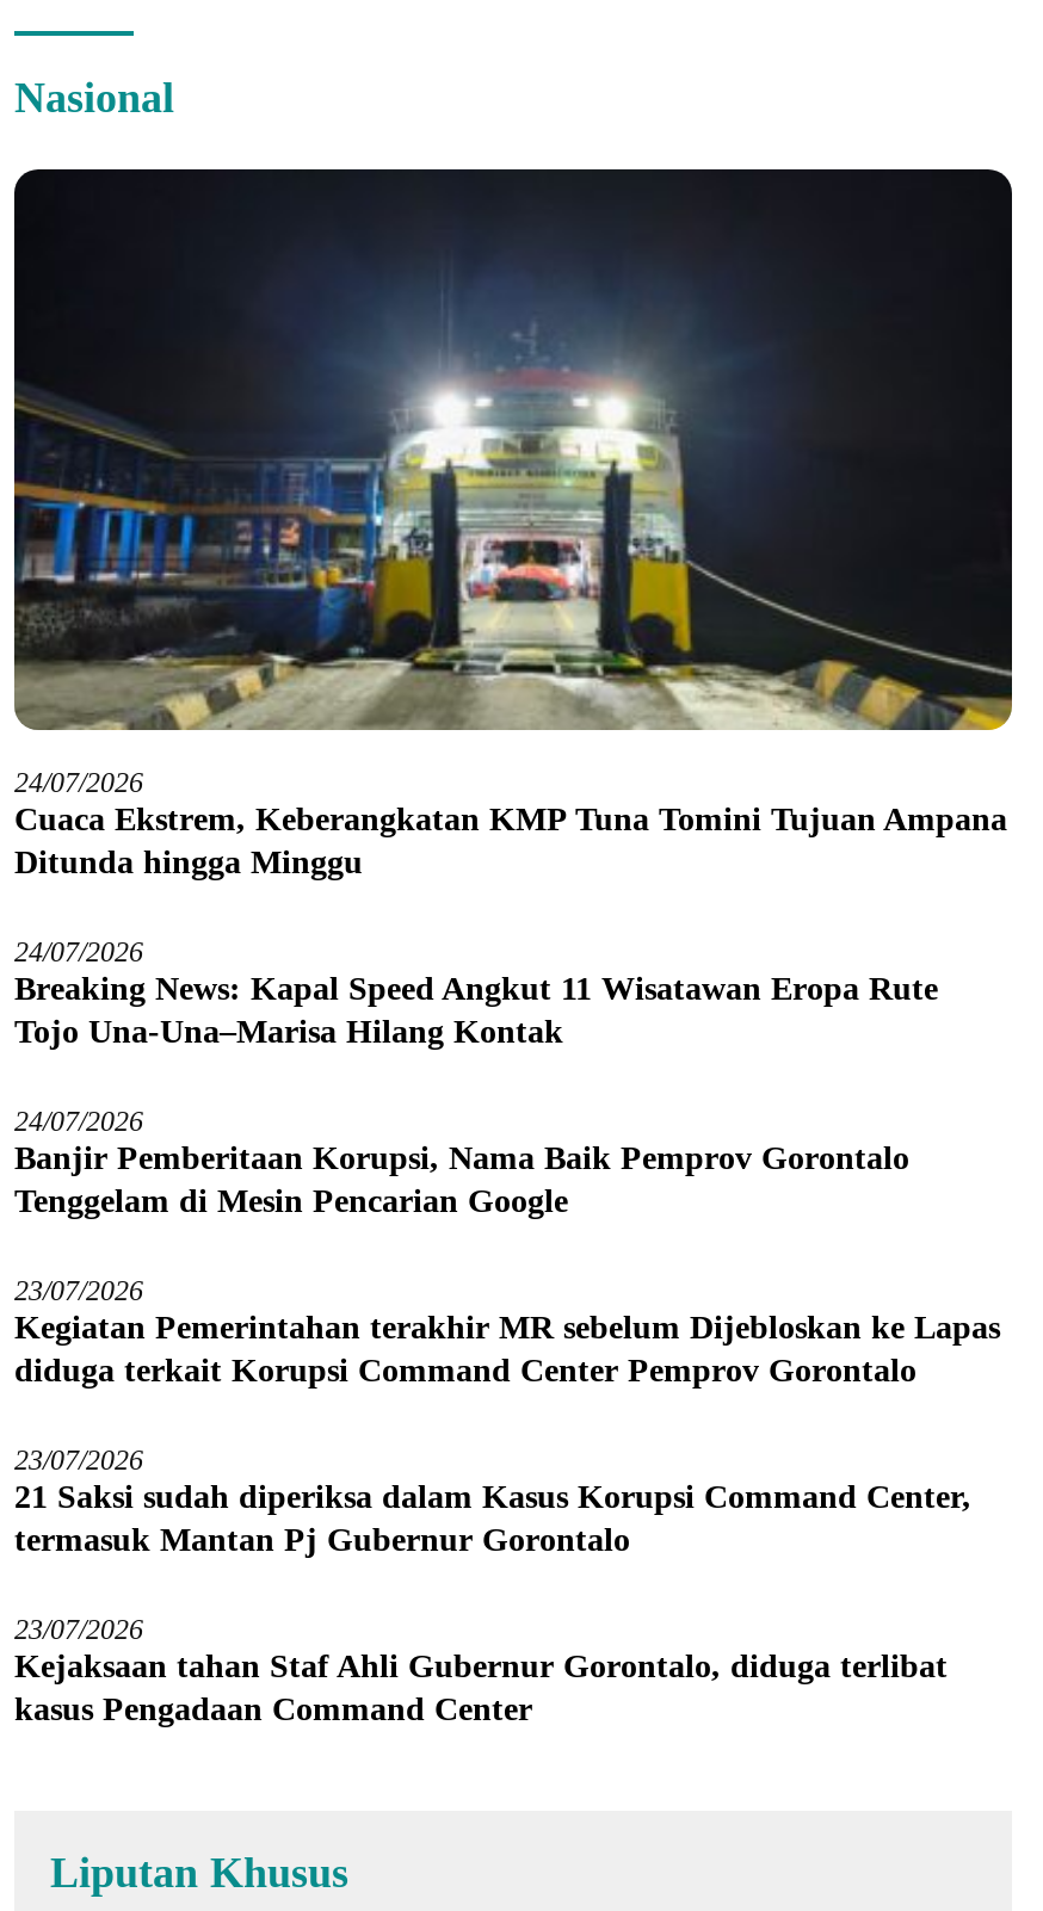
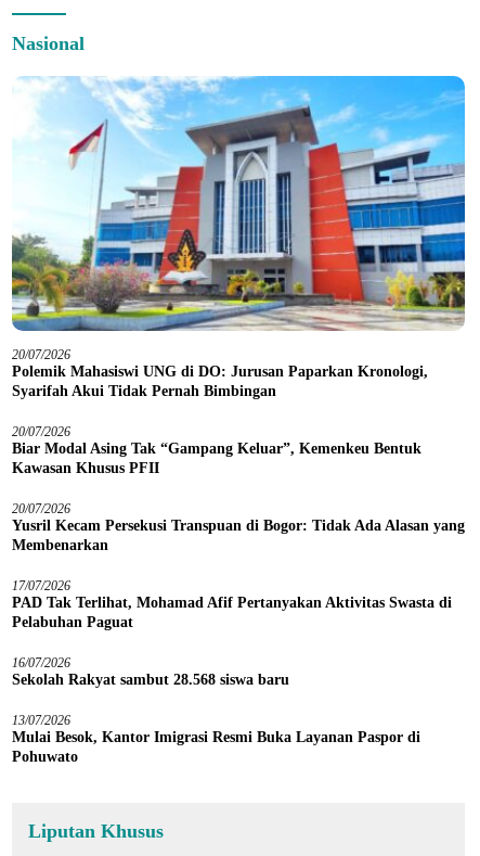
[12,167,1014,881] [image] | 24/07/2026 | Cuaca Ekstrem, Keberangkatan KMP Tuna Tomini Tujuan Ampana | Ditunda hingga Minggu -> [11,75,466,400] [image] | 20/07/2026 | Polemik Mahasiswi UNG di DO: Jurusan Paparkan Kronologi, | Syarifah Akui Tidak Pernah Bimbingan
[14,936,938,1051] 24/07/2026 | Breaking News: Kapal Speed Angkut 11 Wisatawan Eropa Rute | Tojo Una-Una–Marisa Hilang Kontak -> [12,425,421,477] 20/07/2026 | Biar Modal Asing Tak “Gampang Keluar”, Kemenkeu Bentuk | Kawasan Khusus PFII
[14,1106,909,1220] 24/07/2026 | Banjir Pemberitaan Korupsi, Nama Baik Pemprov Gorontalo | Tenggelam di Mesin Pencarian Google -> [12,502,465,554] 20/07/2026 | Yusril Kecam Persekusi Transpuan di Bogor: Tidak Ada Alasan yang | Membenarkan
[14,1275,1000,1389] 23/07/2026 | Kegiatan Pemerintahan terakhir MR sebelum Dijebloskan ke Lapas | diduga terkait Korupsi Command Center Pemprov Gorontalo -> [12,579,452,631] 17/07/2026 | PAD Tak Terlihat, Mohamad Afif Pertanyakan Aktivitas Swasta di | Pelabuhan Paguat
[14,1444,971,1559] 23/07/2026 | 21 Saksi sudah diperiksa dalam Kasus Korupsi Command Center, | termasuk Mantan Pj Gubernur Gorontalo -> [12,656,289,688] 16/07/2026 | Sekolah Rakyat sambut 28.568 siswa baru
[14,1614,948,1728] 23/07/2026 | Kejaksaan tahan Staf Ahli Gubernur Gorontalo, diduga terlibat | kasus Pengadaan Command Center -> [12,713,420,765] 13/07/2026 | Mulai Besok, Kantor Imigrasi Resmi Buka Layanan Paspor di | Pohuwato

